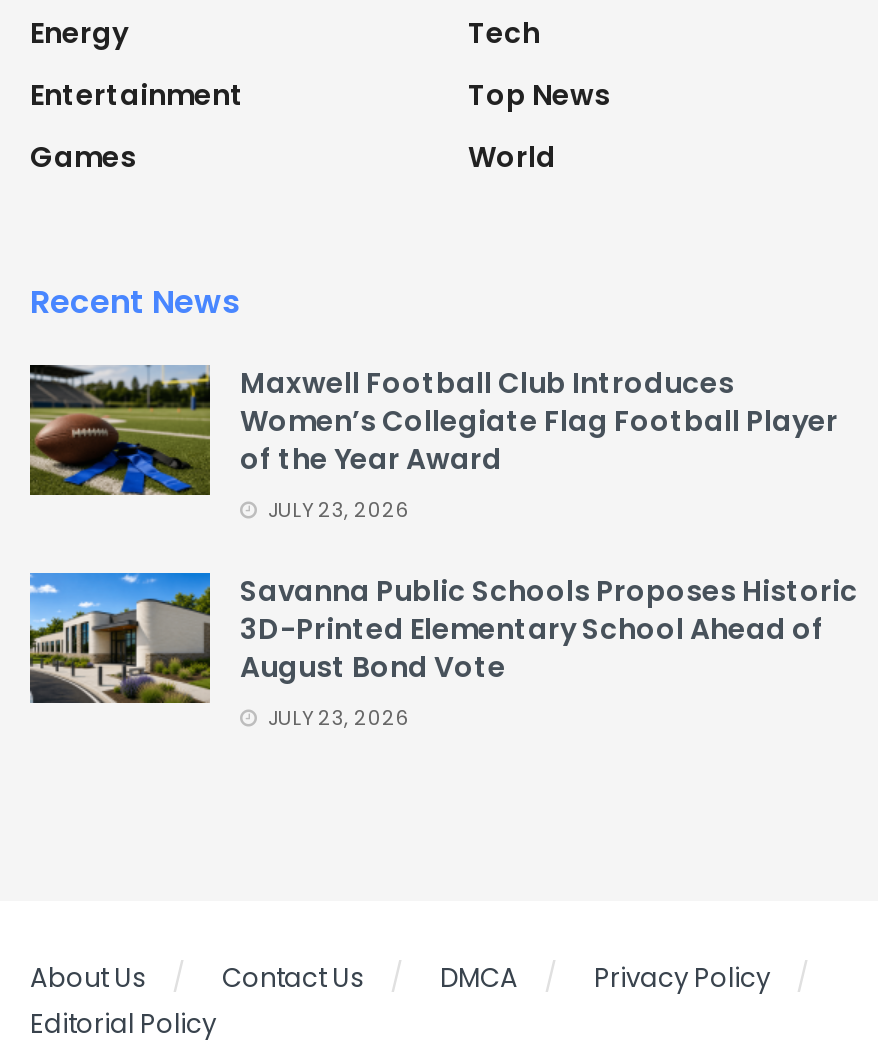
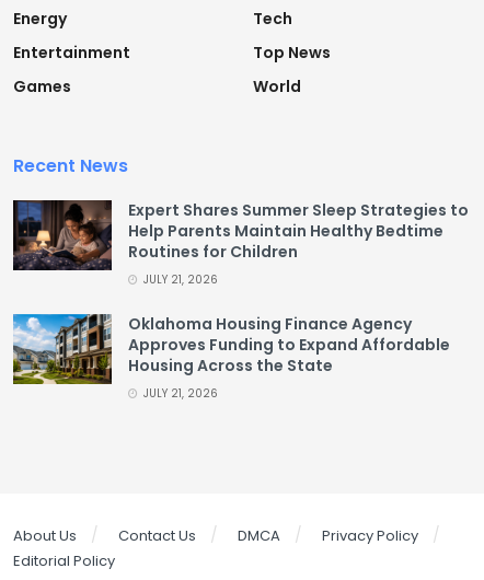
[28,363,838,525] [image] | Maxwell Football Club Introduces | Women’s Collegiate Flag Football Player | of the Year Award | JULY 23, 2026 -> [12,199,469,287] [image] | Expert Shares Summer Sleep Strategies to | Help Parents Maintain Healthy Bedtime | Routines for Children | JULY 21, 2026
[28,570,858,733] [image] | Savanna Public Schools Proposes Historic | 3D-Printed Elementary School Ahead of | August Bond Vote | JULY 23, 2026 -> [12,313,450,401] [image] | Oklahoma Housing Finance Agency | Approves Funding to Expand Affordable | Housing Across the State | JULY 21, 2026

